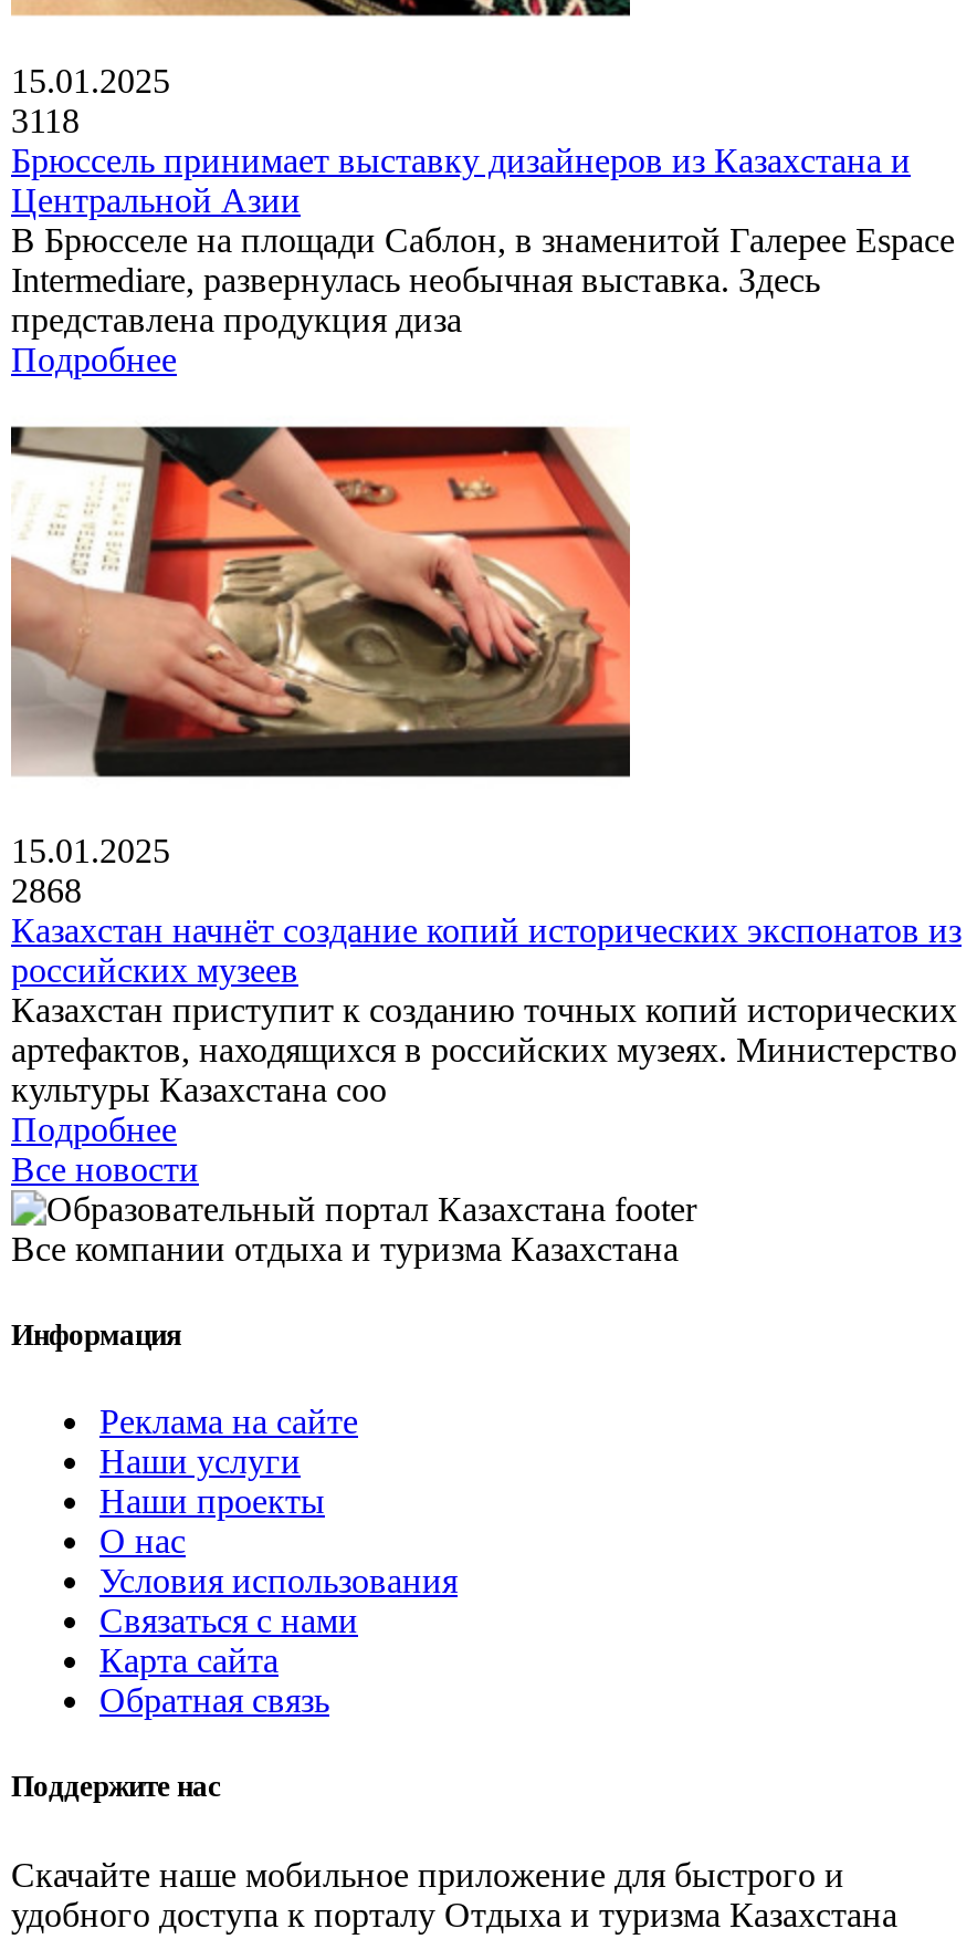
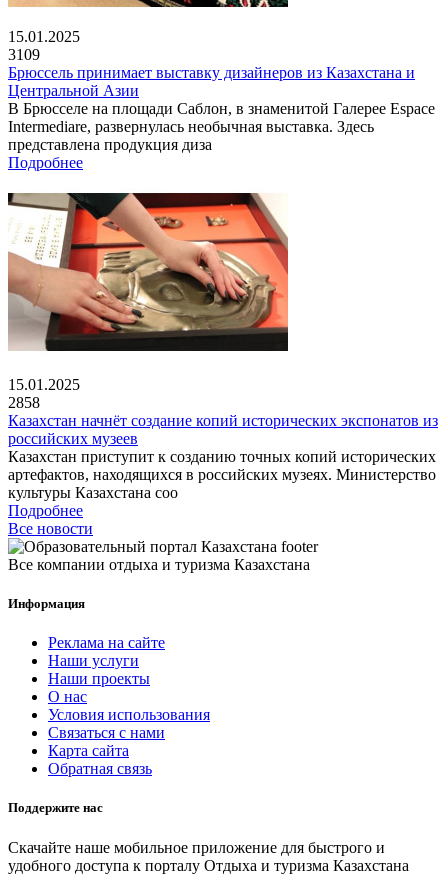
[11,102,80,139] 3118 -> [8,46,40,63] 3109
[11,871,82,909] 2868 -> [8,394,40,411] 2858

